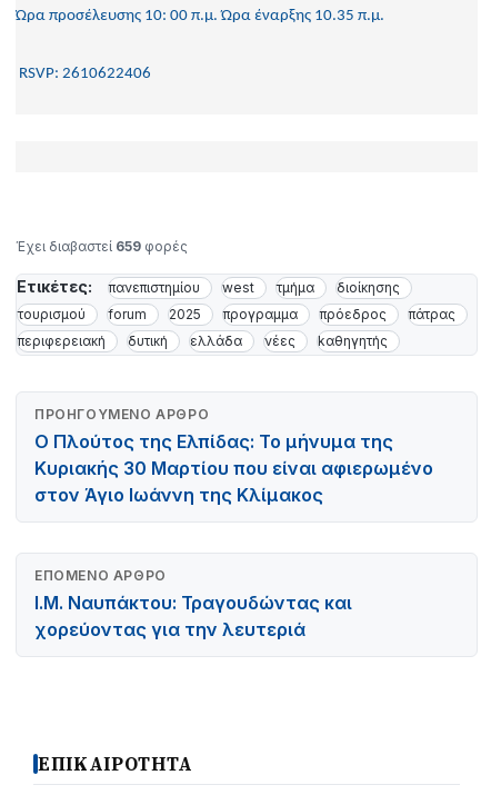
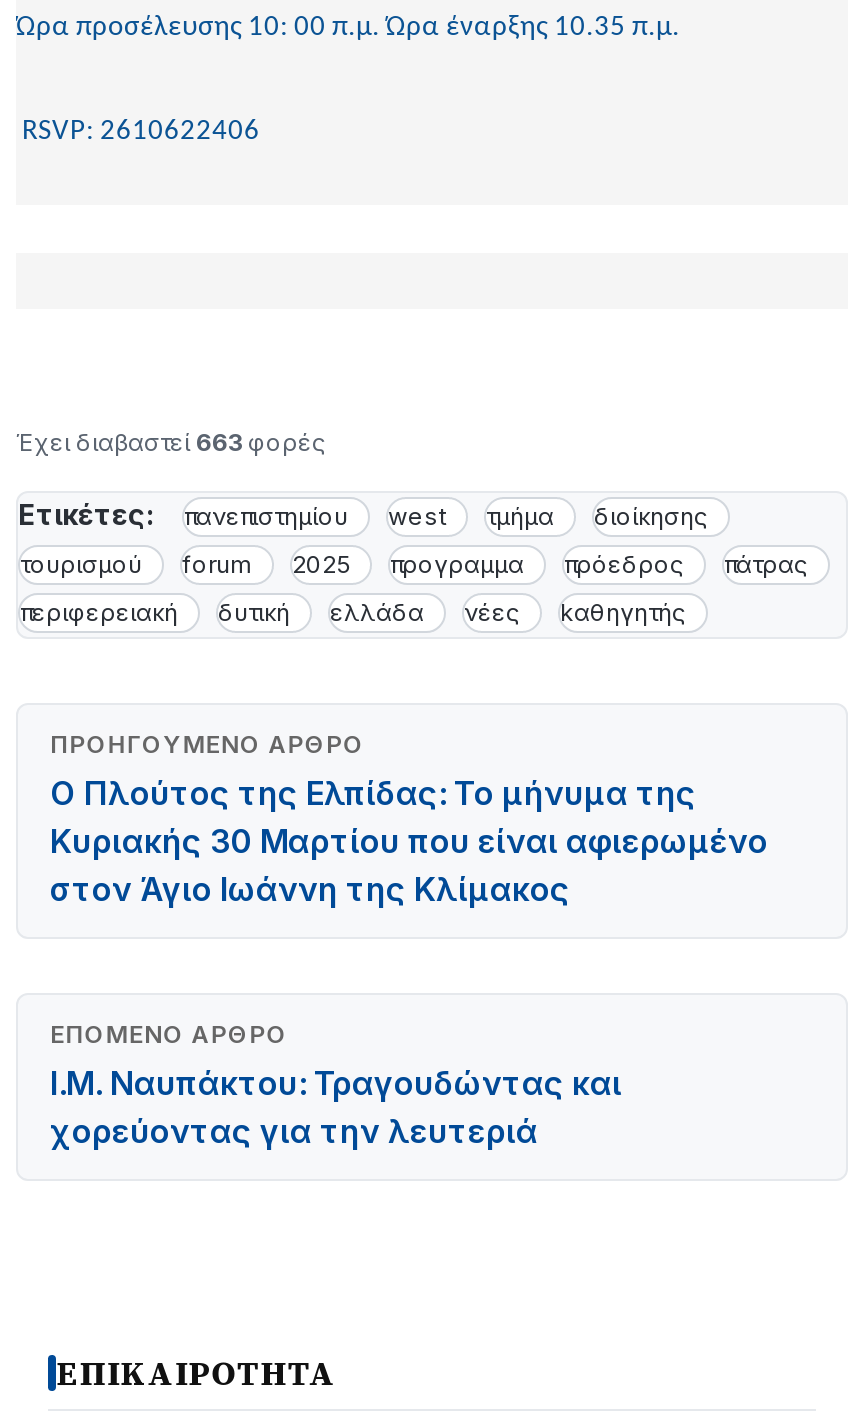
[16,238,188,254] Έχει διαβαστεί 659 φορές -> [16,426,326,456] Έχει διαβαστεί 663 φορές

